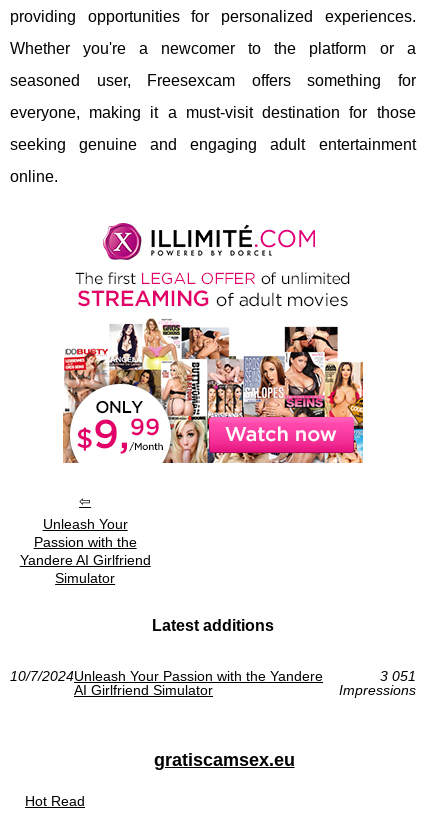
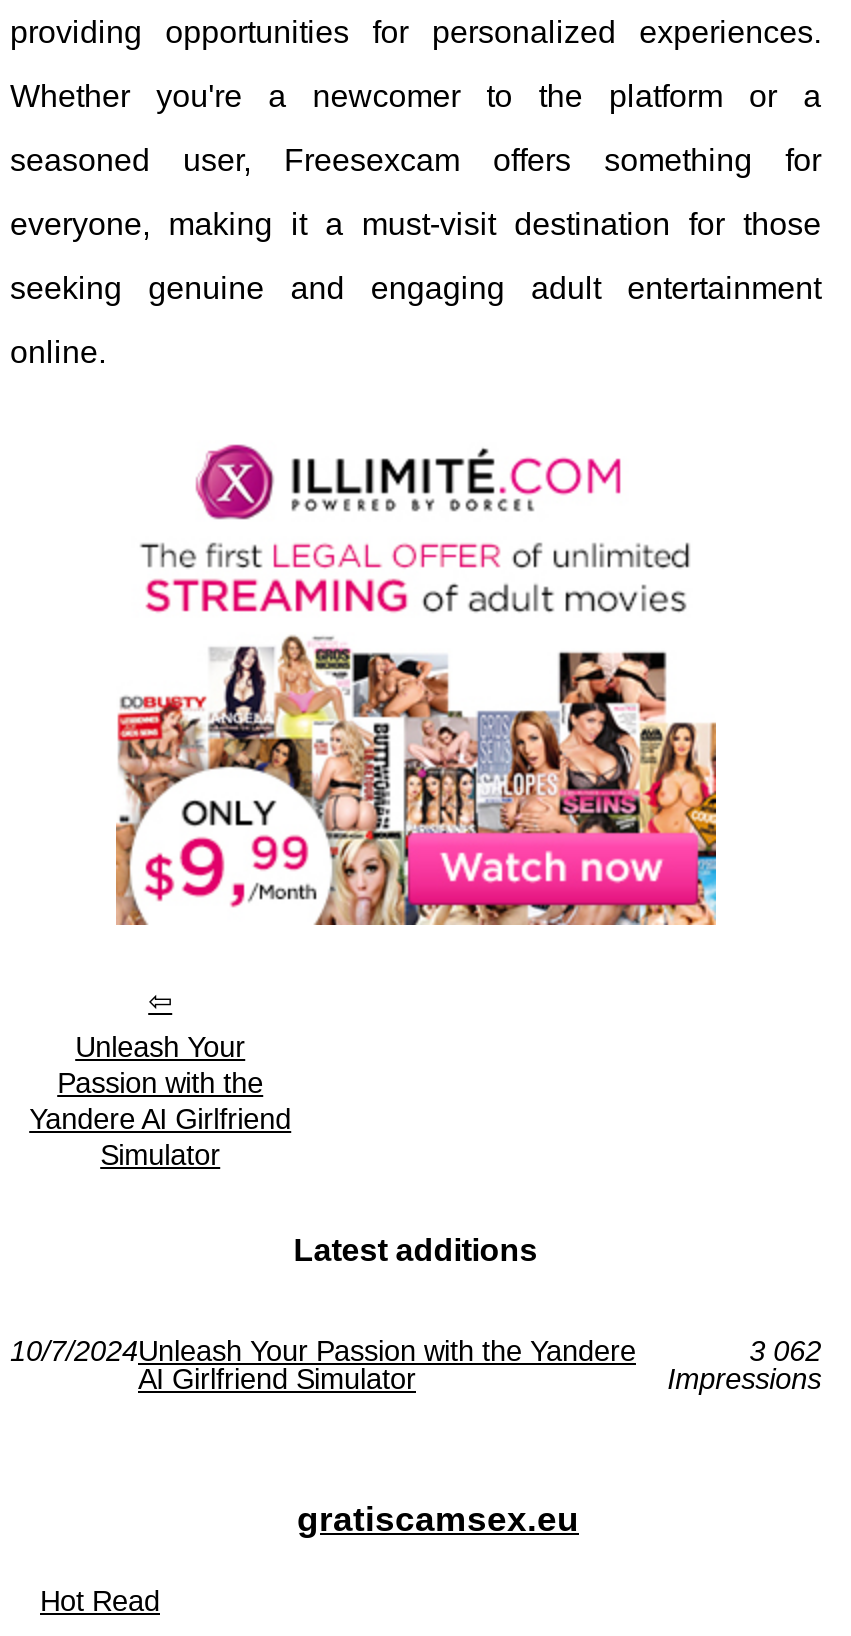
[380,668,416,684] 3 051 -> [749,1336,821,1368] 3 062

